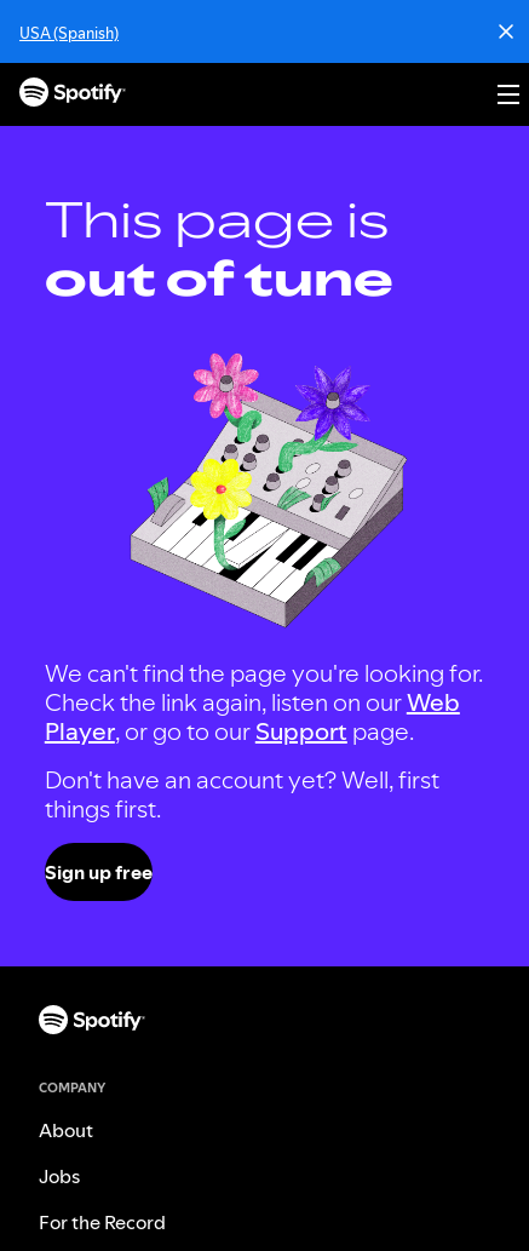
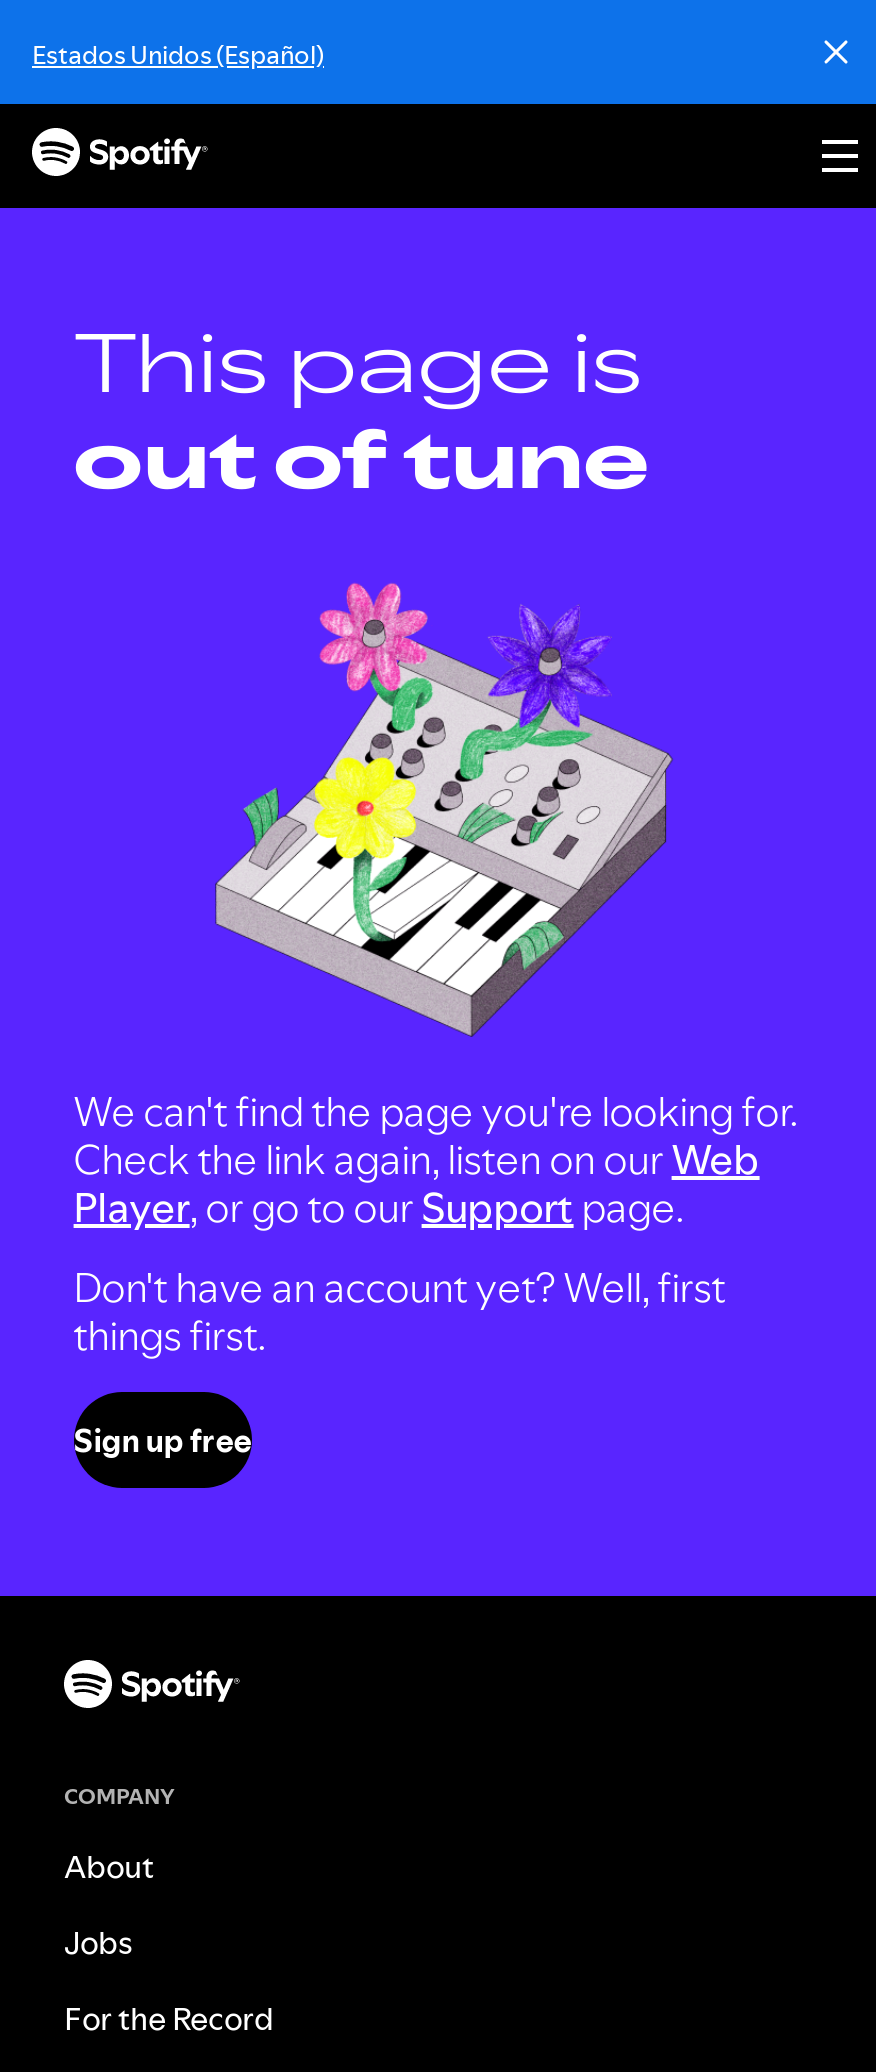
[19,22,119,44] USA (Spanish) -> [32,36,324,72] Estados Unidos (Español)

